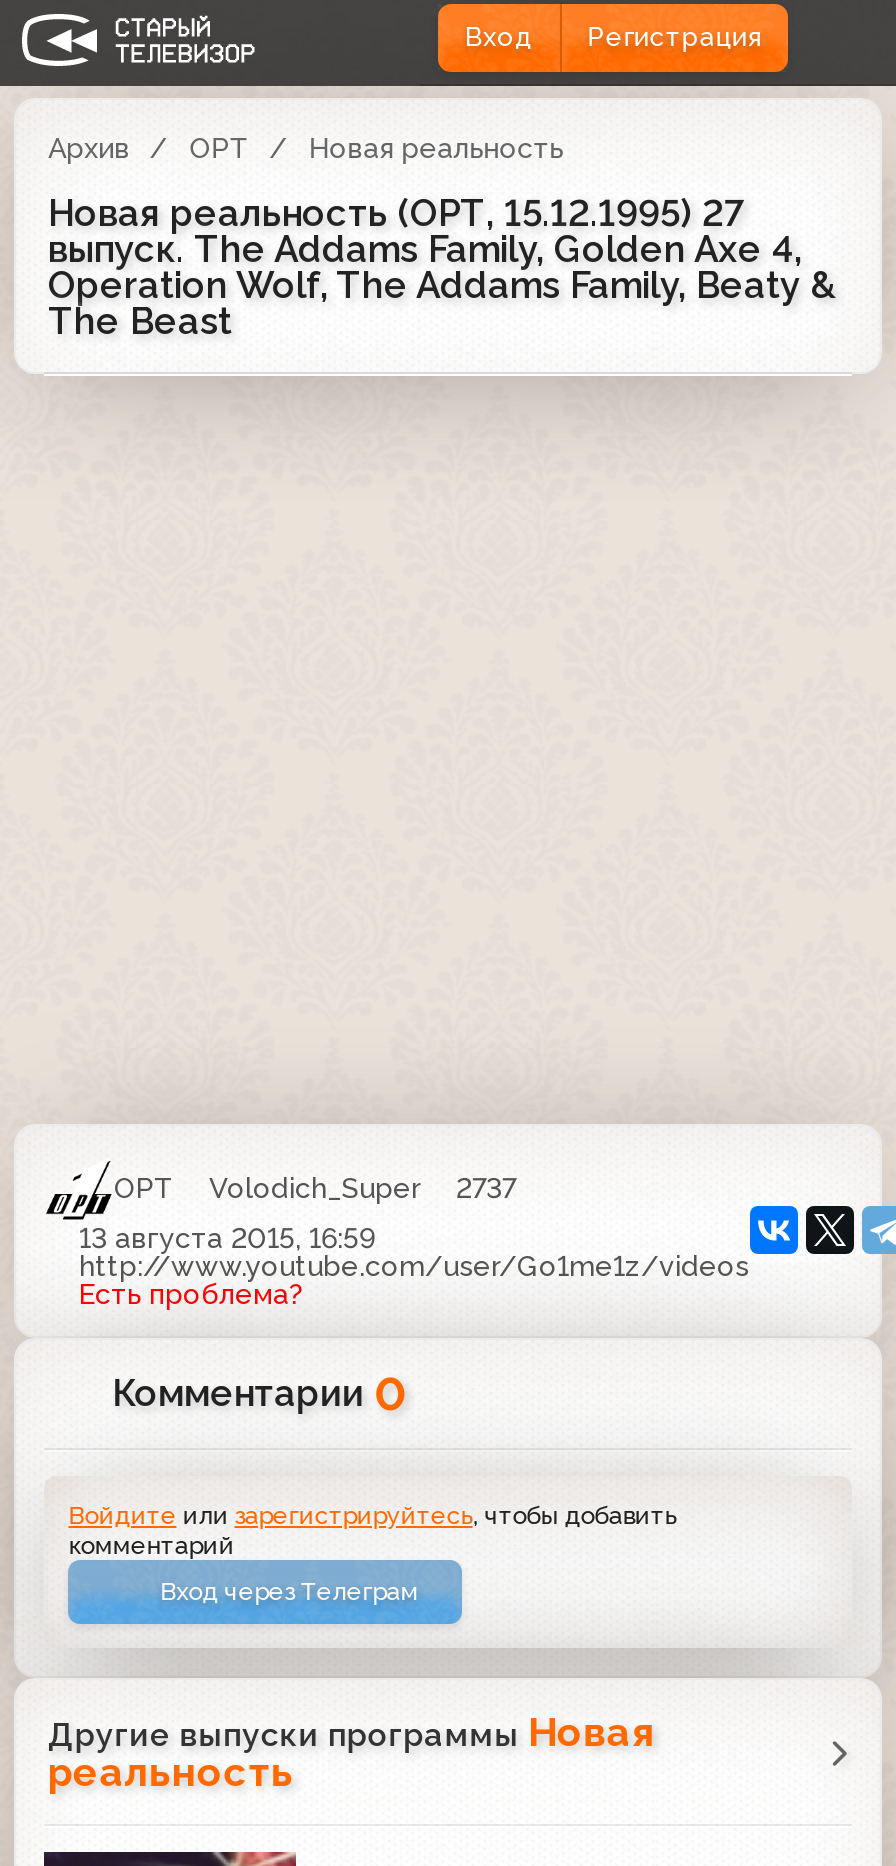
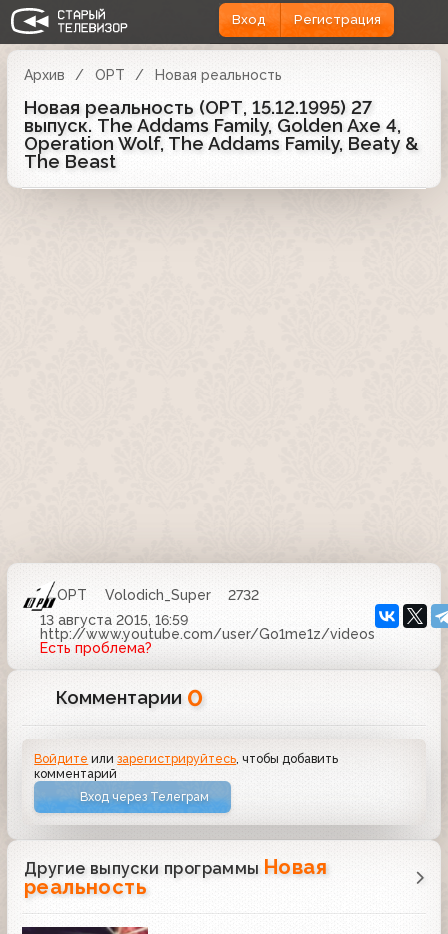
[114,1172,516,1204] ОРТ Volodich_Super 2737 -> [57,587,259,603] ОРТ Volodich_Super 2732

